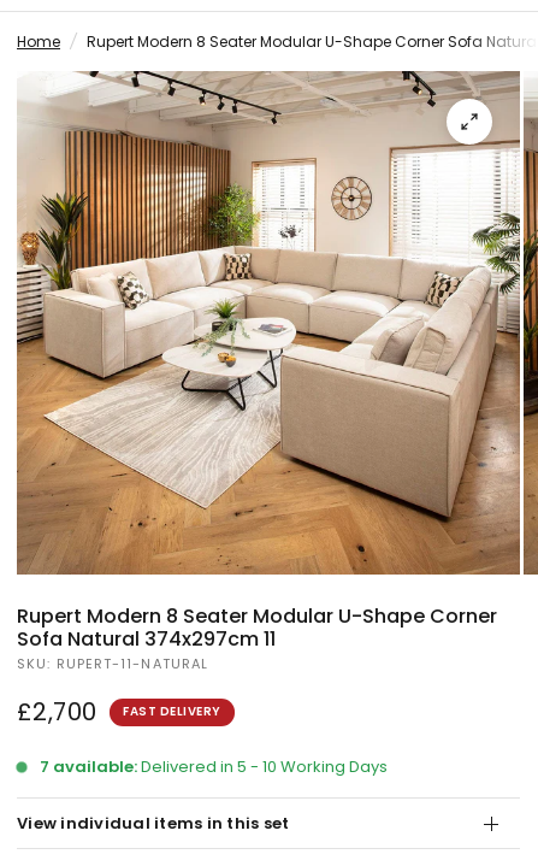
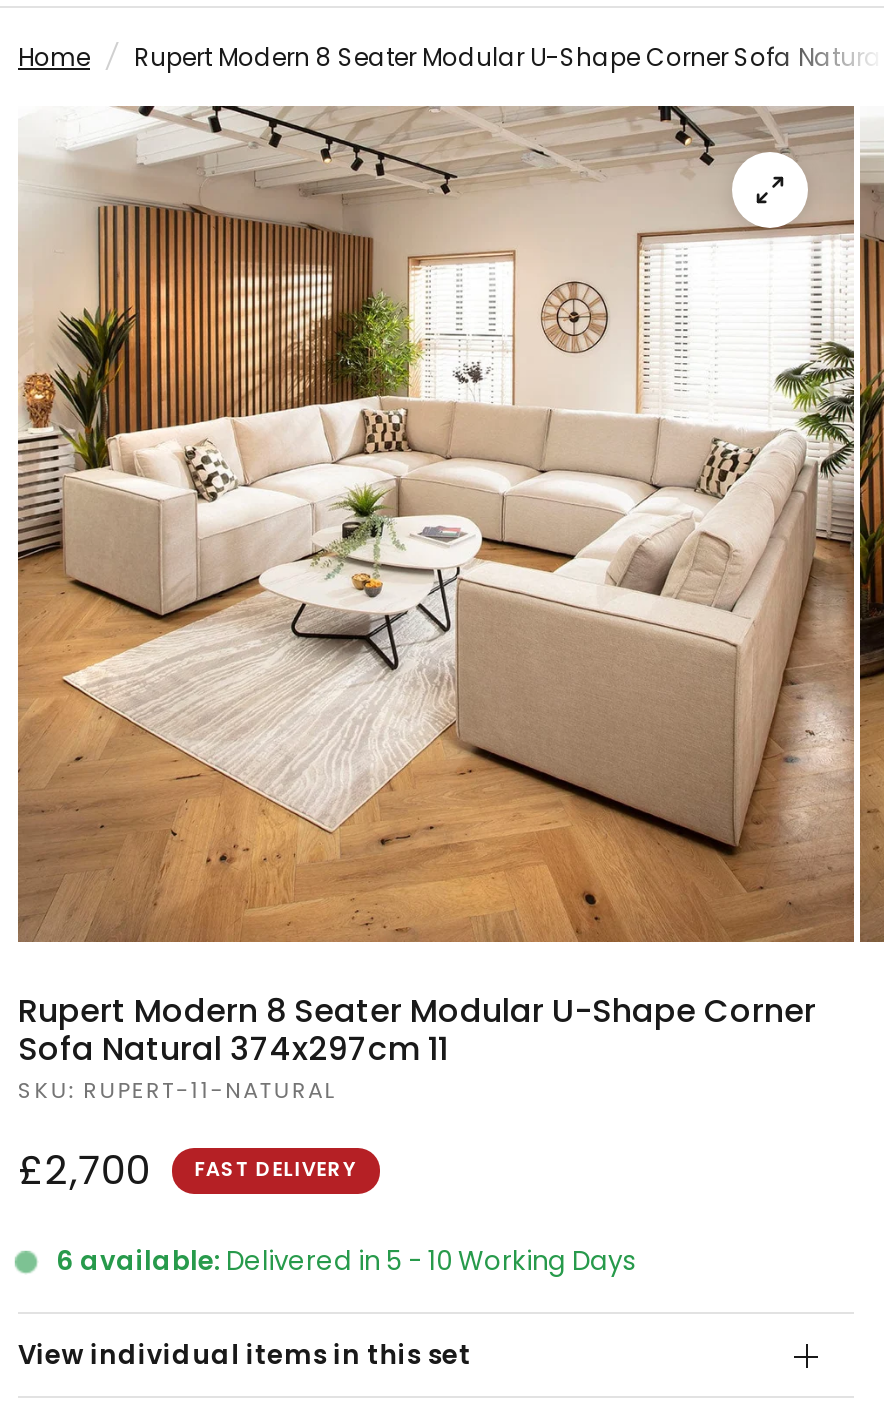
[40,755,388,778] 7 available: Delivered in 5 - 10 Working Days -> [56,1242,636,1280] 6 available: Delivered in 5 - 10 Working Days

